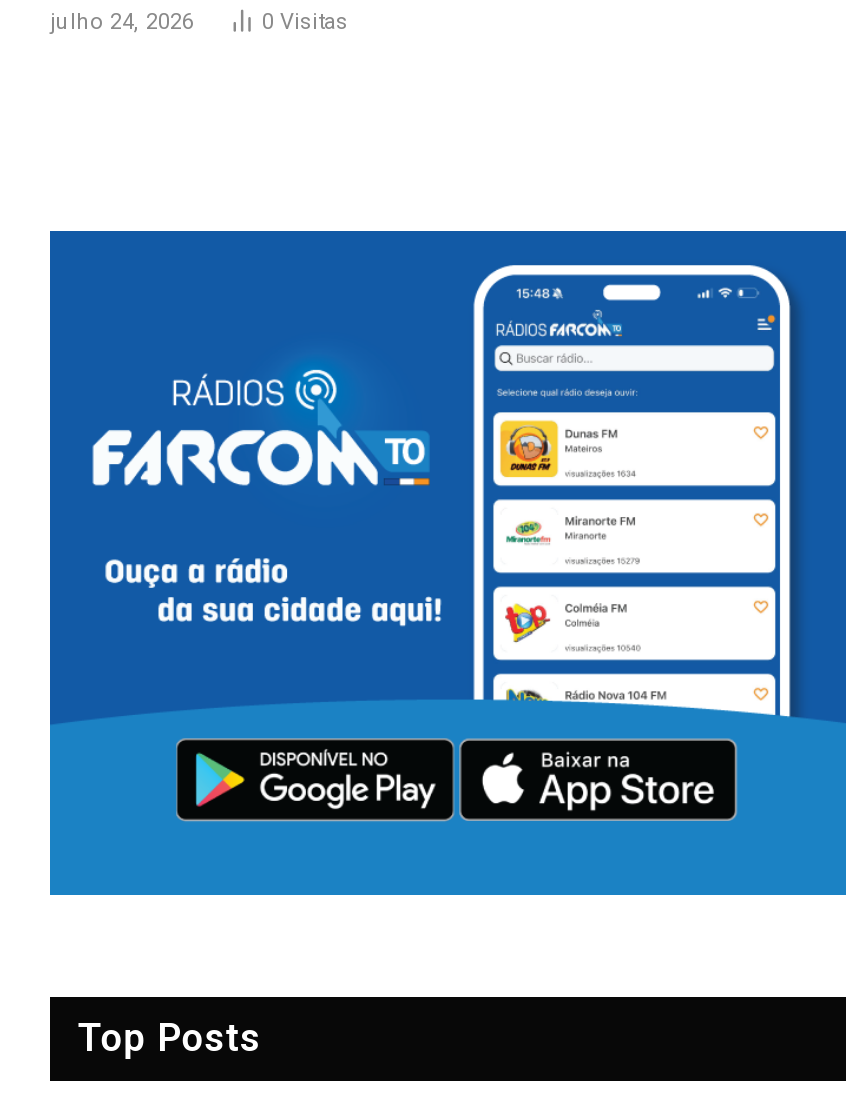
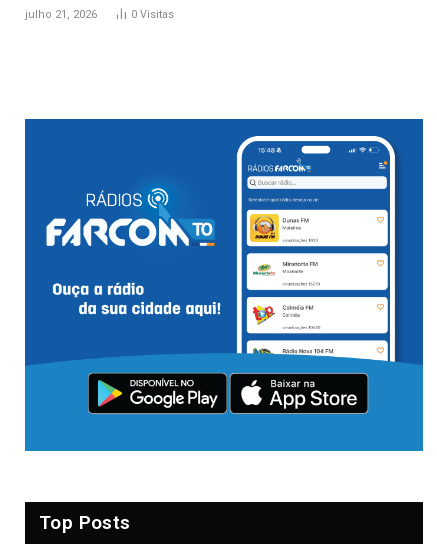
[50,9,194,35] julho 24, 2026 -> [25,8,97,21] julho 21, 2026

